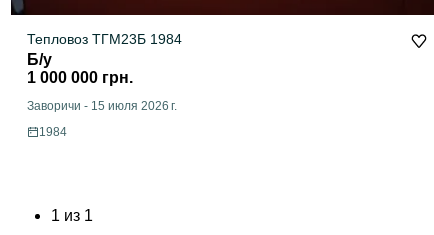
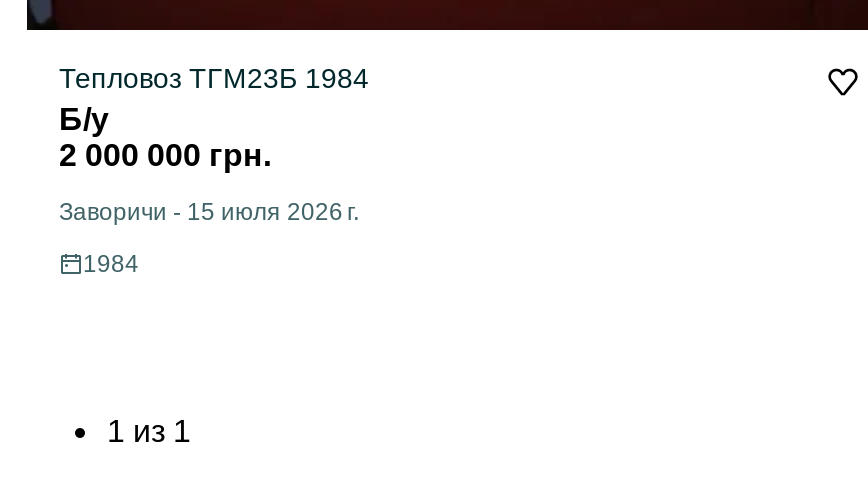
[27,69,133,86] 1 000 000 грн. -> [59,139,271,173] 2 000 000 грн.

